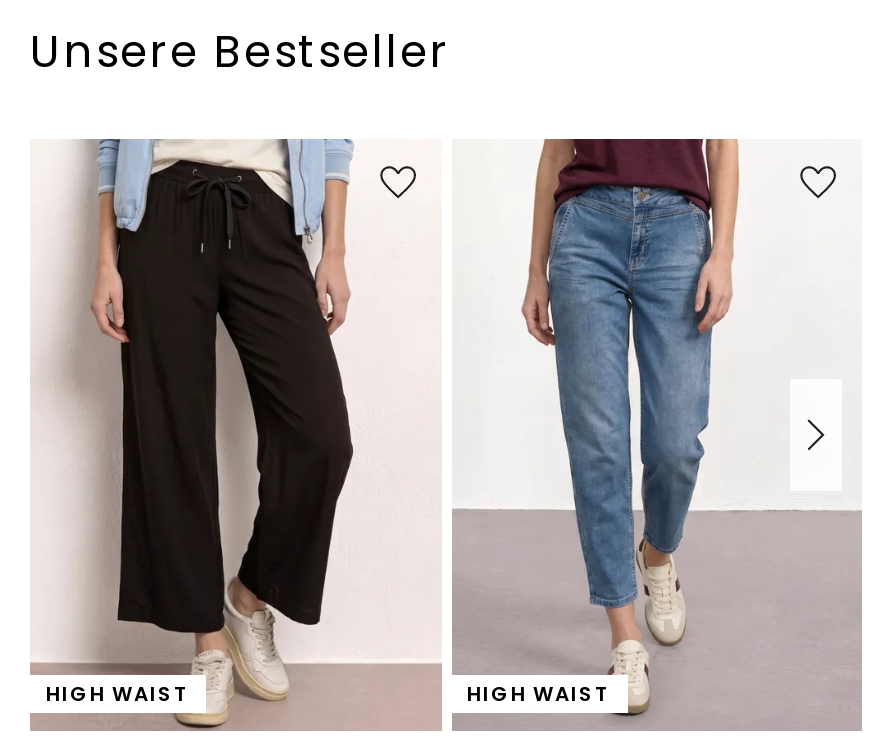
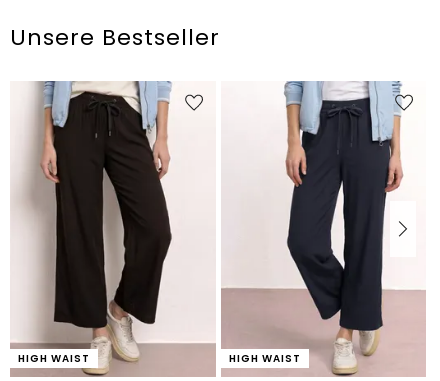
[452,137,862,729] [image] -> [223,80,425,376] [image]

